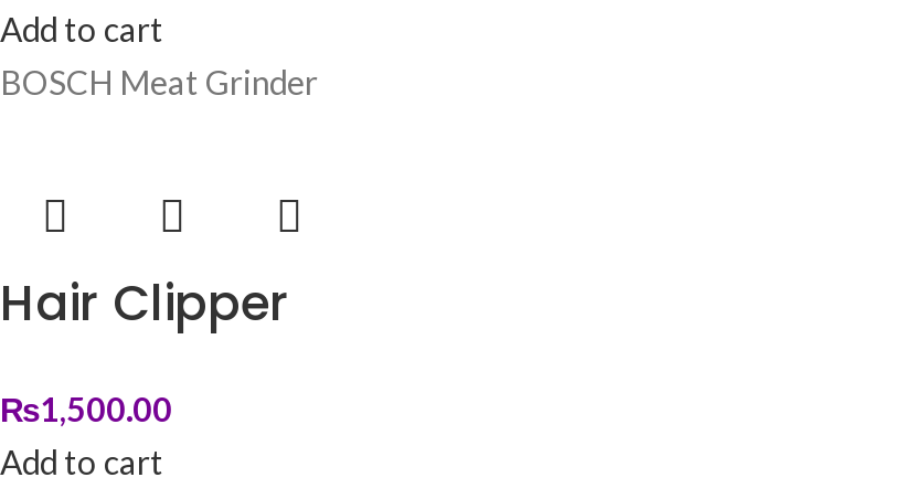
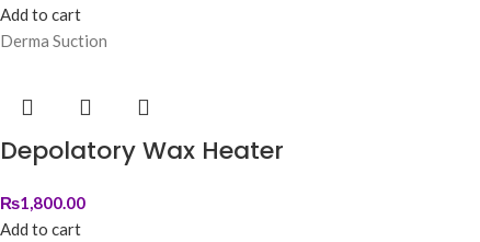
[0,61,318,101] BOSCH Meat Grinder -> [0,30,107,50] Derma Suction
[0,269,289,337] Hair Clipper -> [0,133,284,167] Depolatory Wax Heater
[0,388,172,427] ₨1,500.00 -> [0,192,85,212] ₨1,800.00

